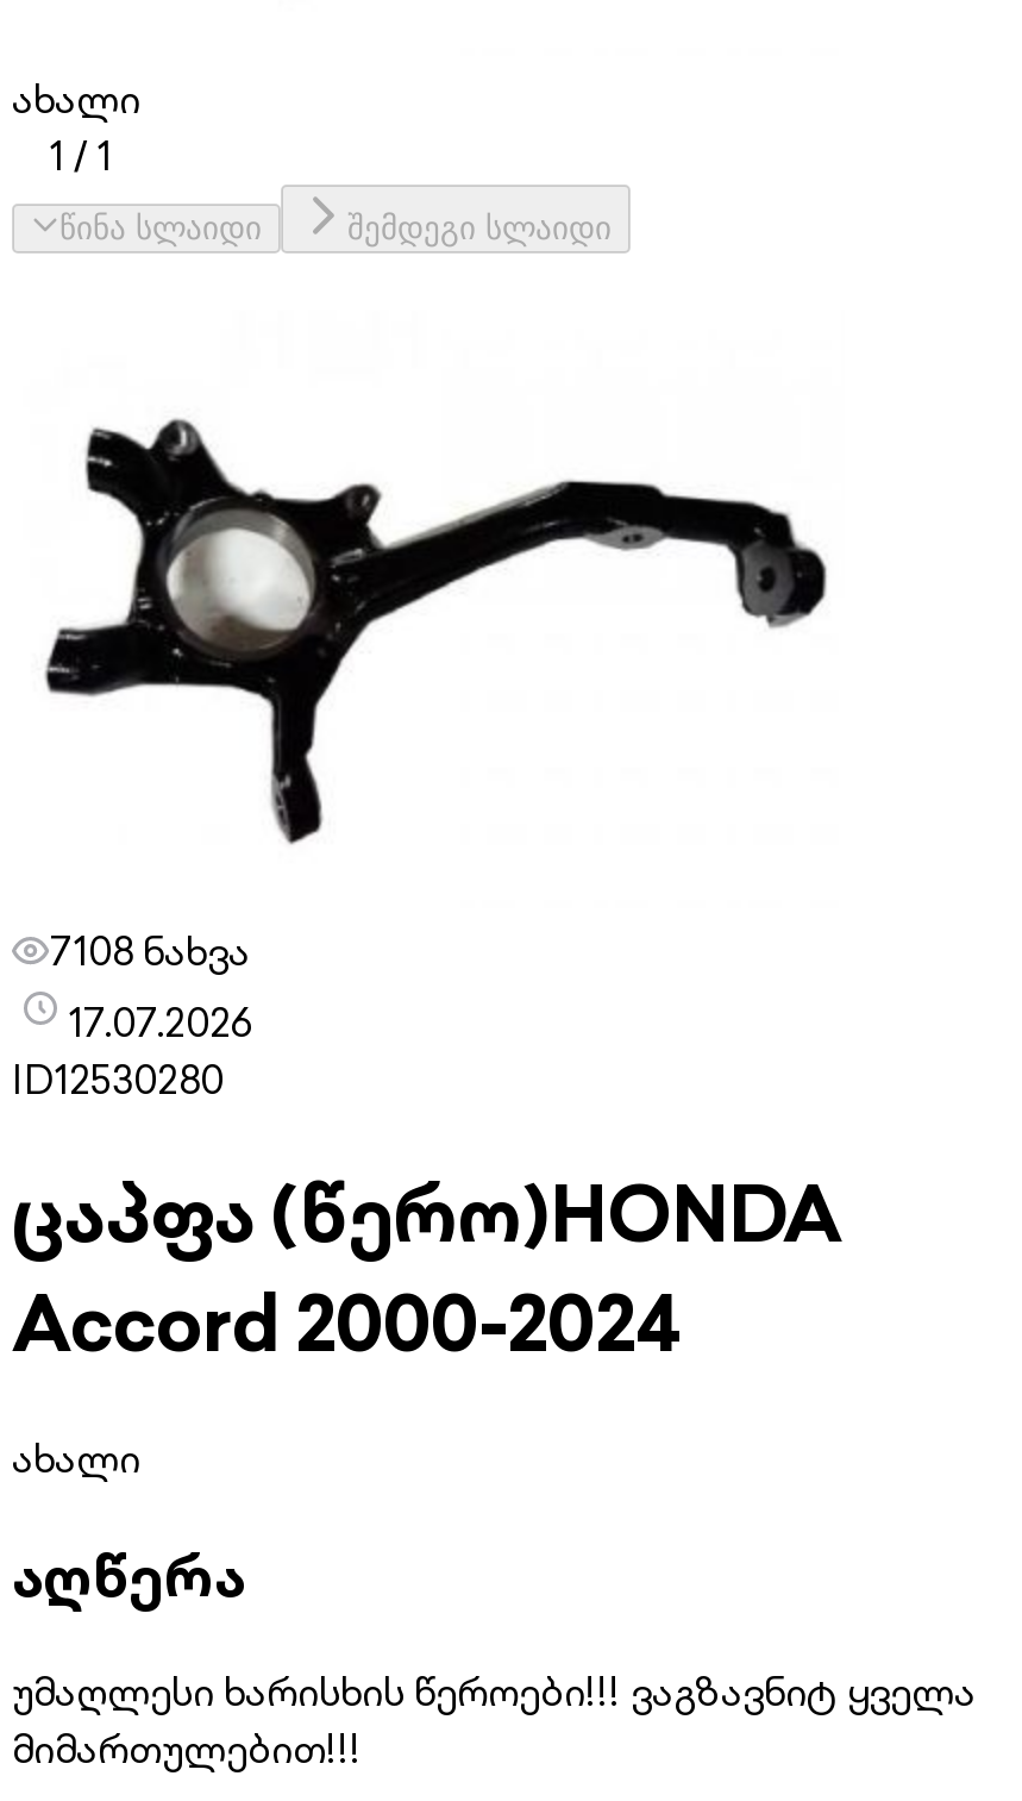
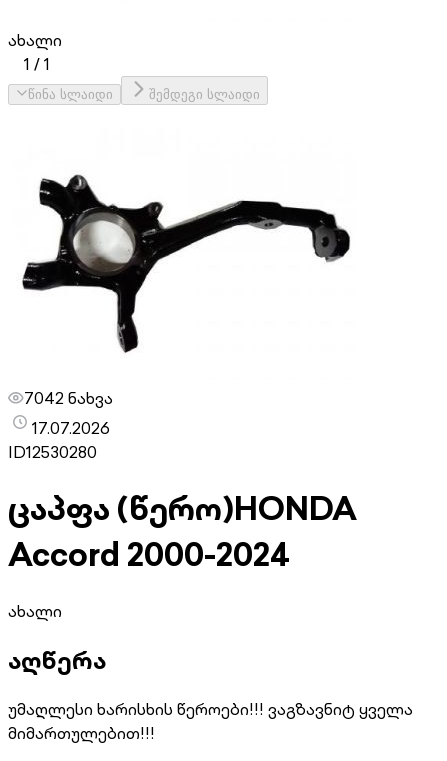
[50,922,250,979] 7108 ნახვა -> [24,386,113,410] 7042 ნახვა

